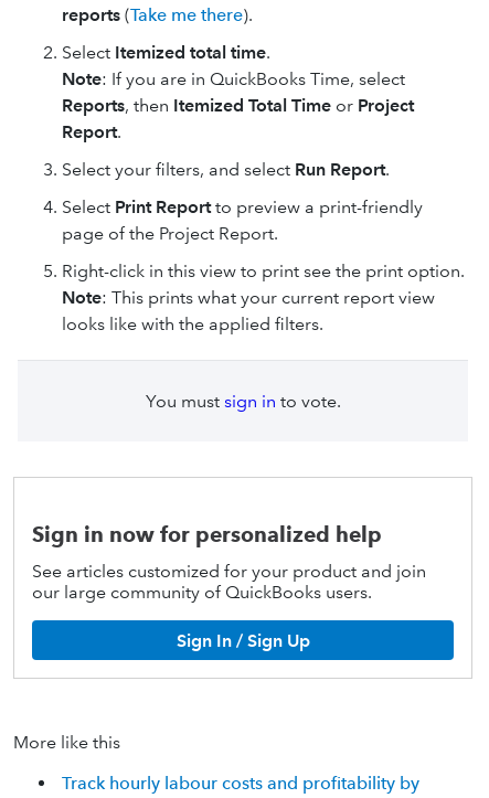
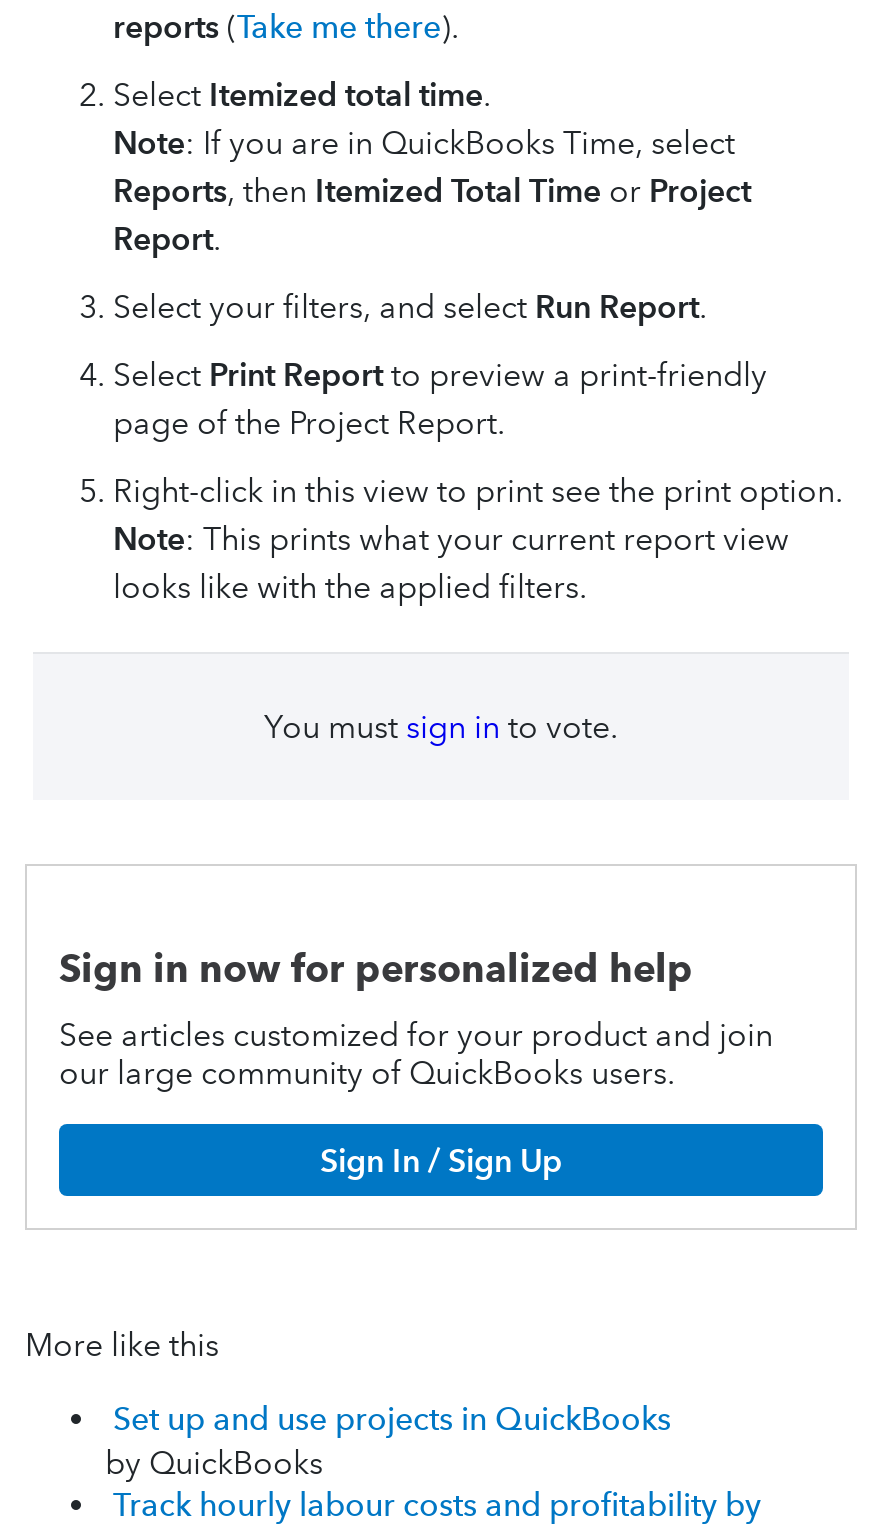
none -> [105,1400,671,1482] Set up and use projects in QuickBooks | by QuickBooks

